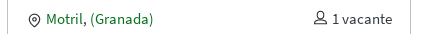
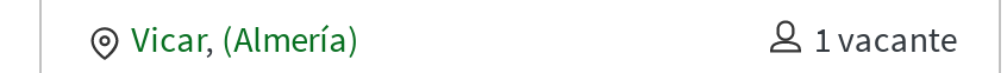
[46,9,154,28] Motril, (Granada) -> [131,16,360,61] Vicar, (Almería)

